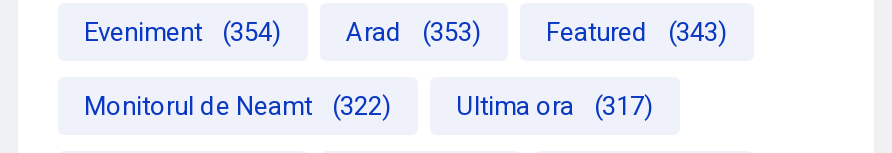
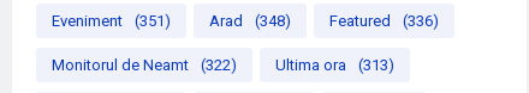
[84,17,282,47] Eveniment (354) -> [52,12,171,30] Eveniment (351)
[346,17,482,47] Arad (353) -> [209,12,291,30] Arad (348)
[546,17,728,47] Featured (343) -> [329,12,439,30] Featured (336)
[456,91,654,121] Ultima ora (317) -> [275,56,394,74] Ultima ora (313)

